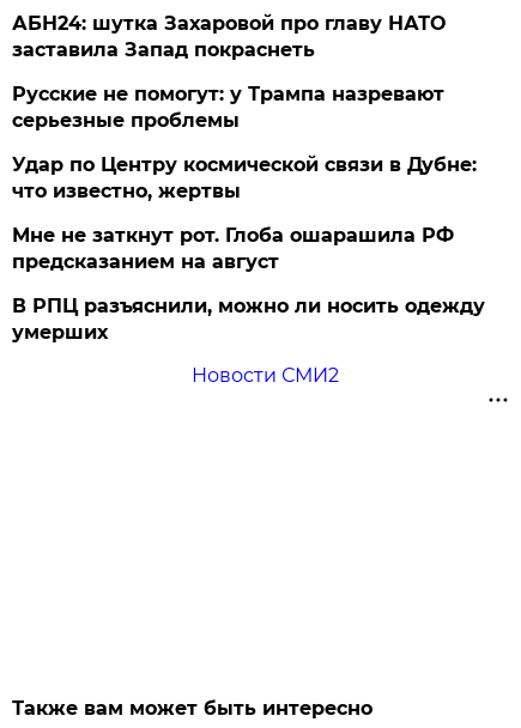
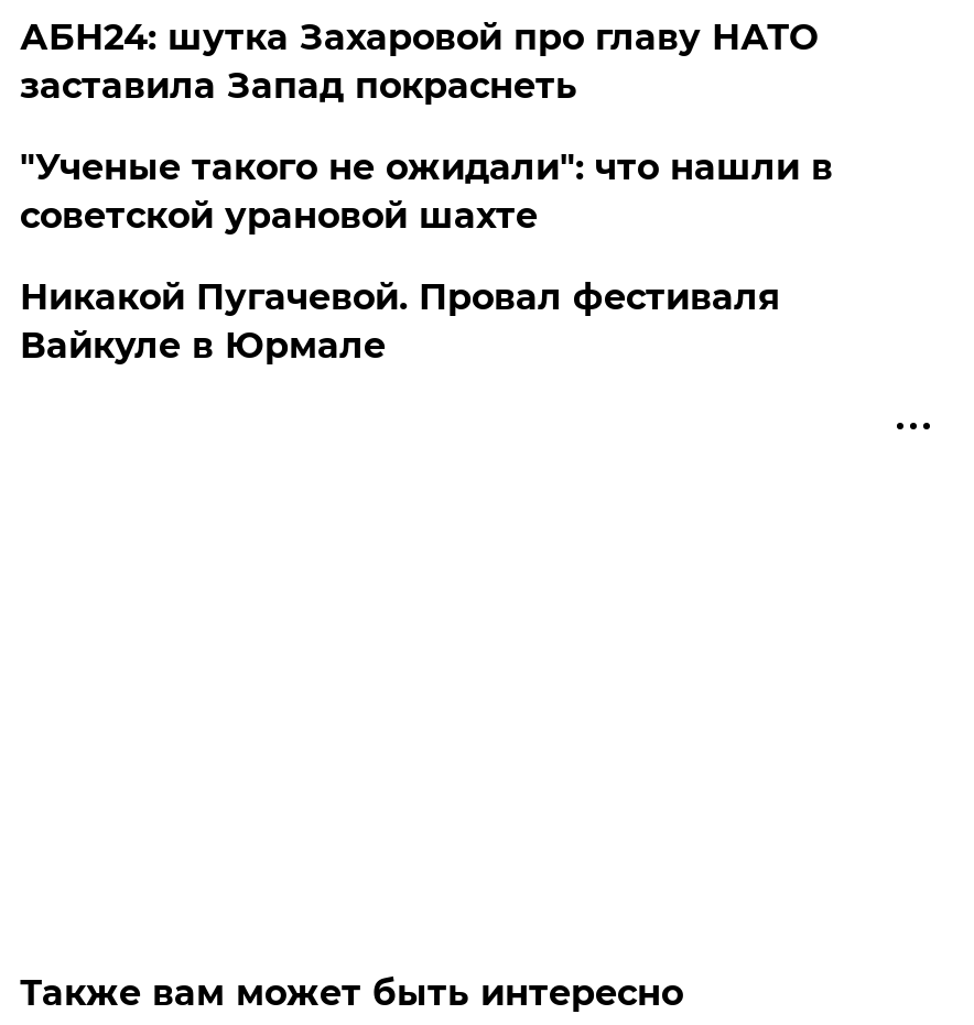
[12,82,486,387] Русские не помогут: у Трампа назревают | серьезные проблемы | Удар по Центру космической связи в Дубне: | что известно, жертвы | Мне не заткнут рот. Глоба ошарашила РФ | предсказанием на август | В РПЦ разъяснили, можно ли носить одежду | умерших | Новости СМИ2 -> [20,146,833,366] "Ученые такого не ожидали": что нашли в | советской урановой шахте | Никакой Пугачевой. Провал фестиваля | Вайкуле в Юрмале

